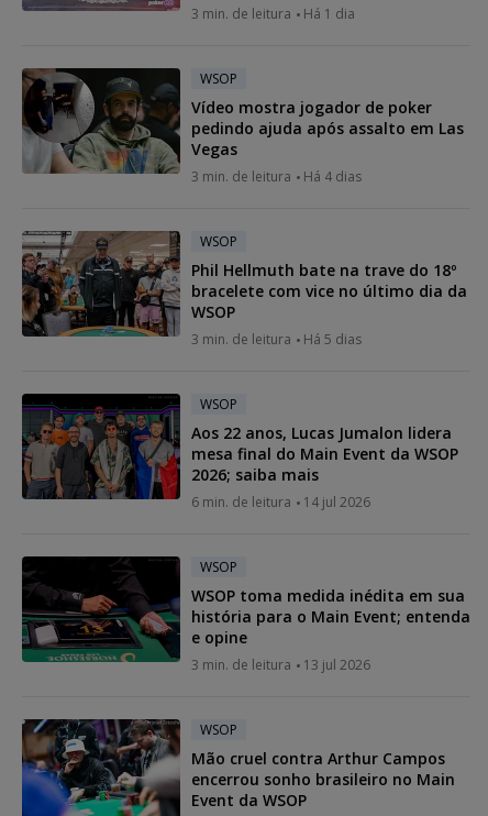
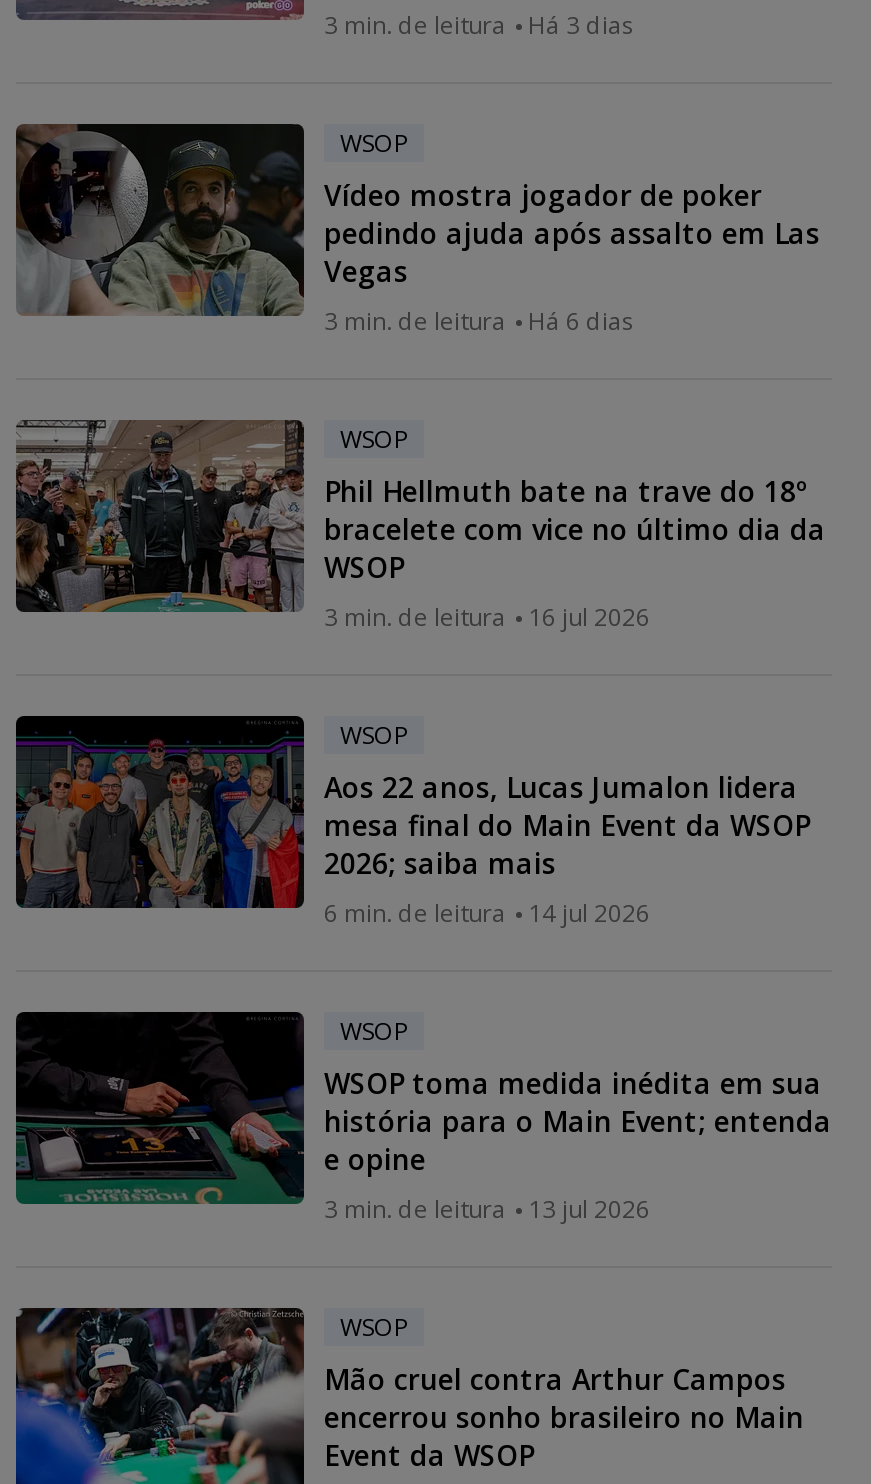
[191,5,355,23] 3 min. de leitura Há 1 dia -> [324,8,634,42] 3 min. de leitura Há 3 dias
[191,167,362,186] 3 min. de leitura Há 4 dias -> [324,304,634,338] 3 min. de leitura Há 6 dias
[191,330,362,349] 3 min. de leitura Há 5 dias -> [324,600,650,634] 3 min. de leitura 16 jul 2026

